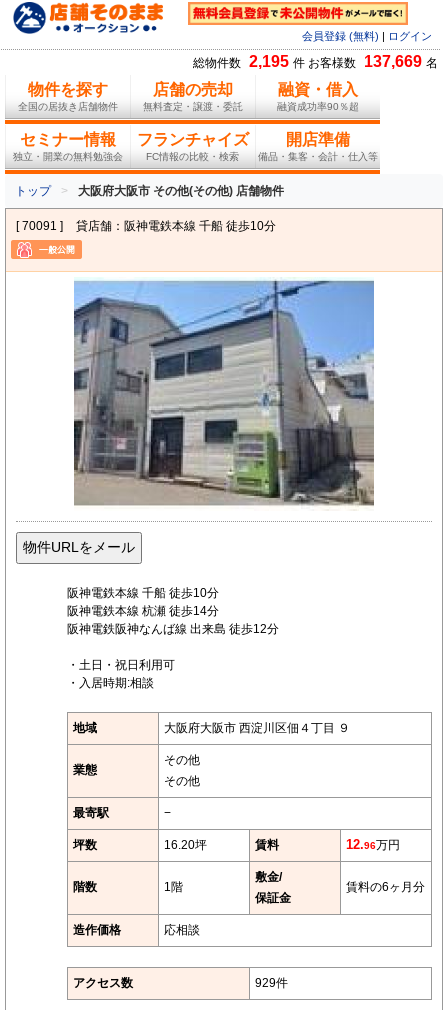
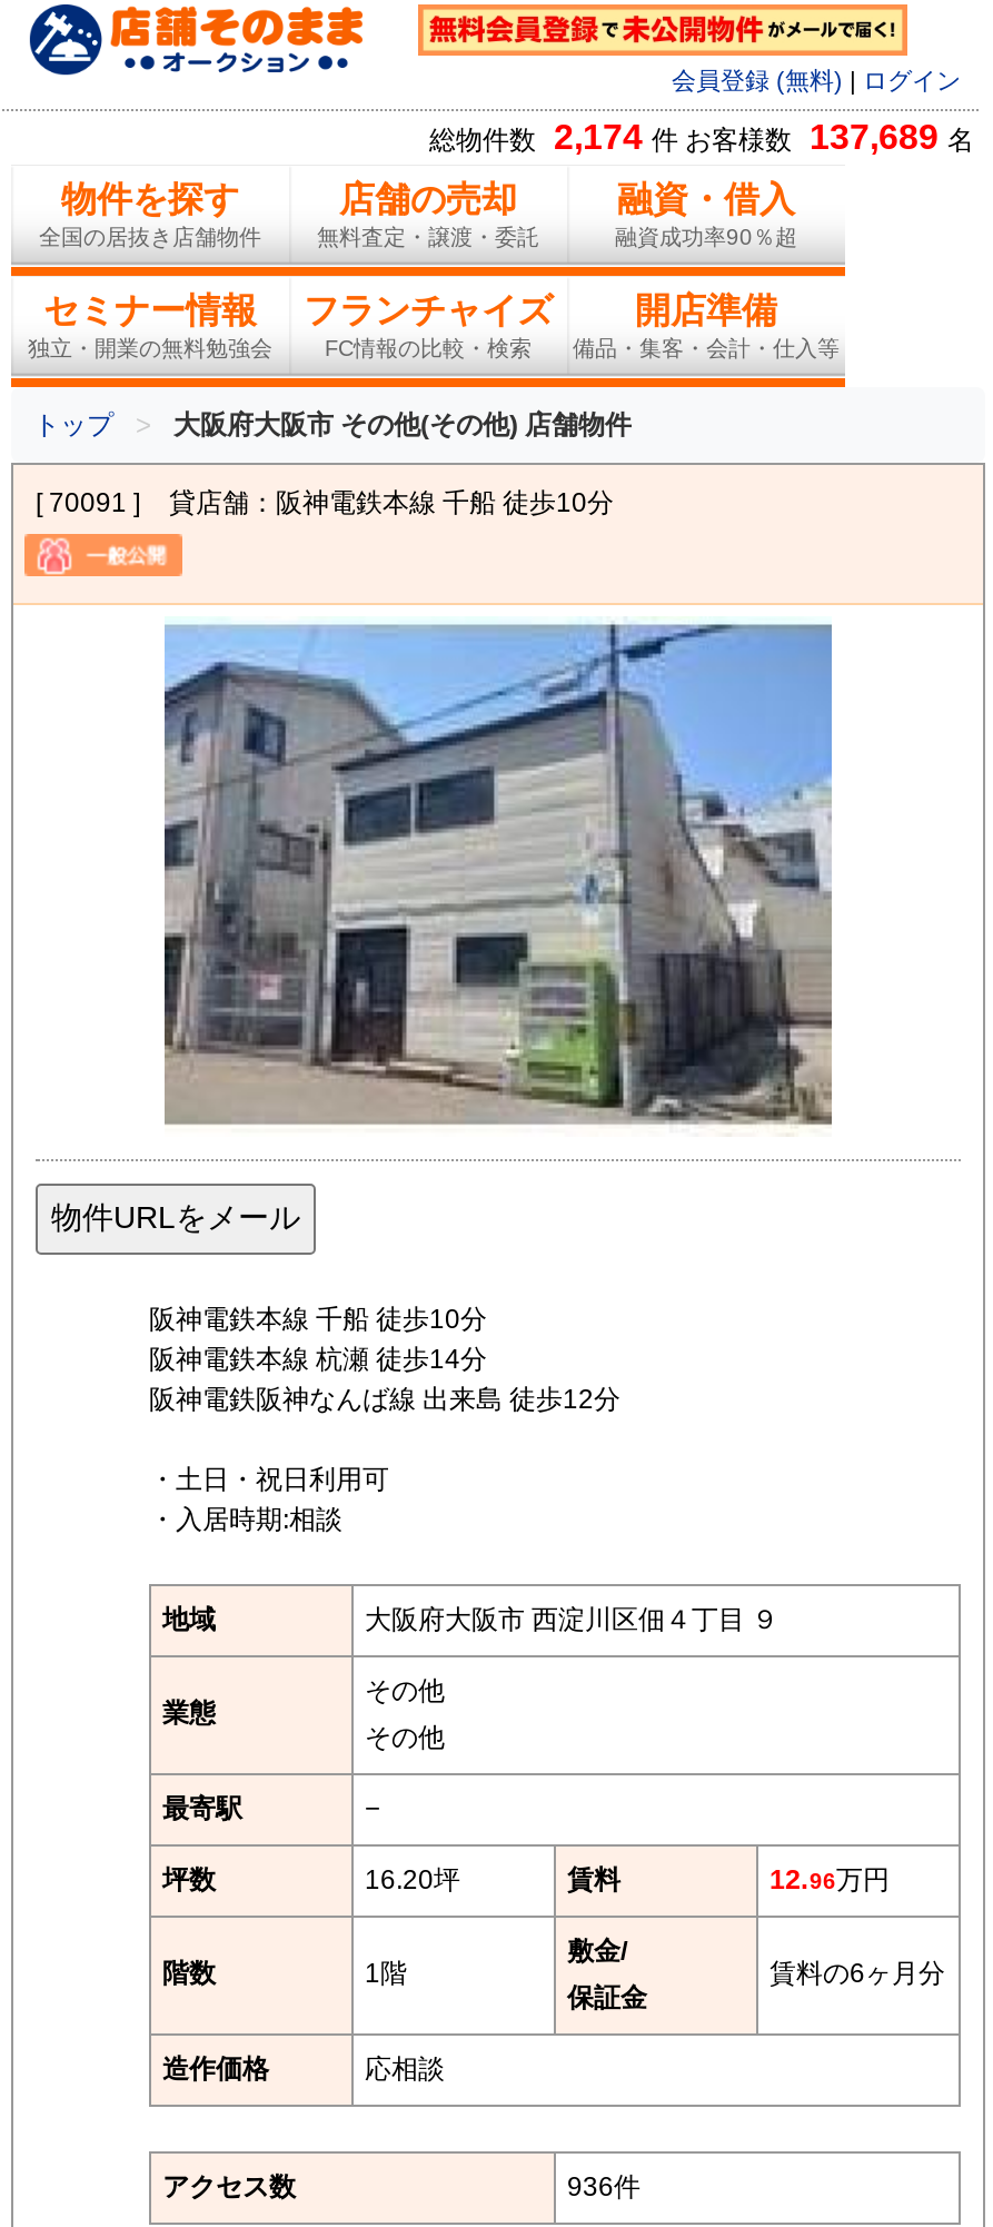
[193,53,438,70] 総物件数 2,195 件 お客様数 137,669 名 -> [429,119,974,157] 総物件数 2,174 件 お客様数 137,689 名
[255,976,288,990] 929件 -> [567,2172,641,2203] 936件

